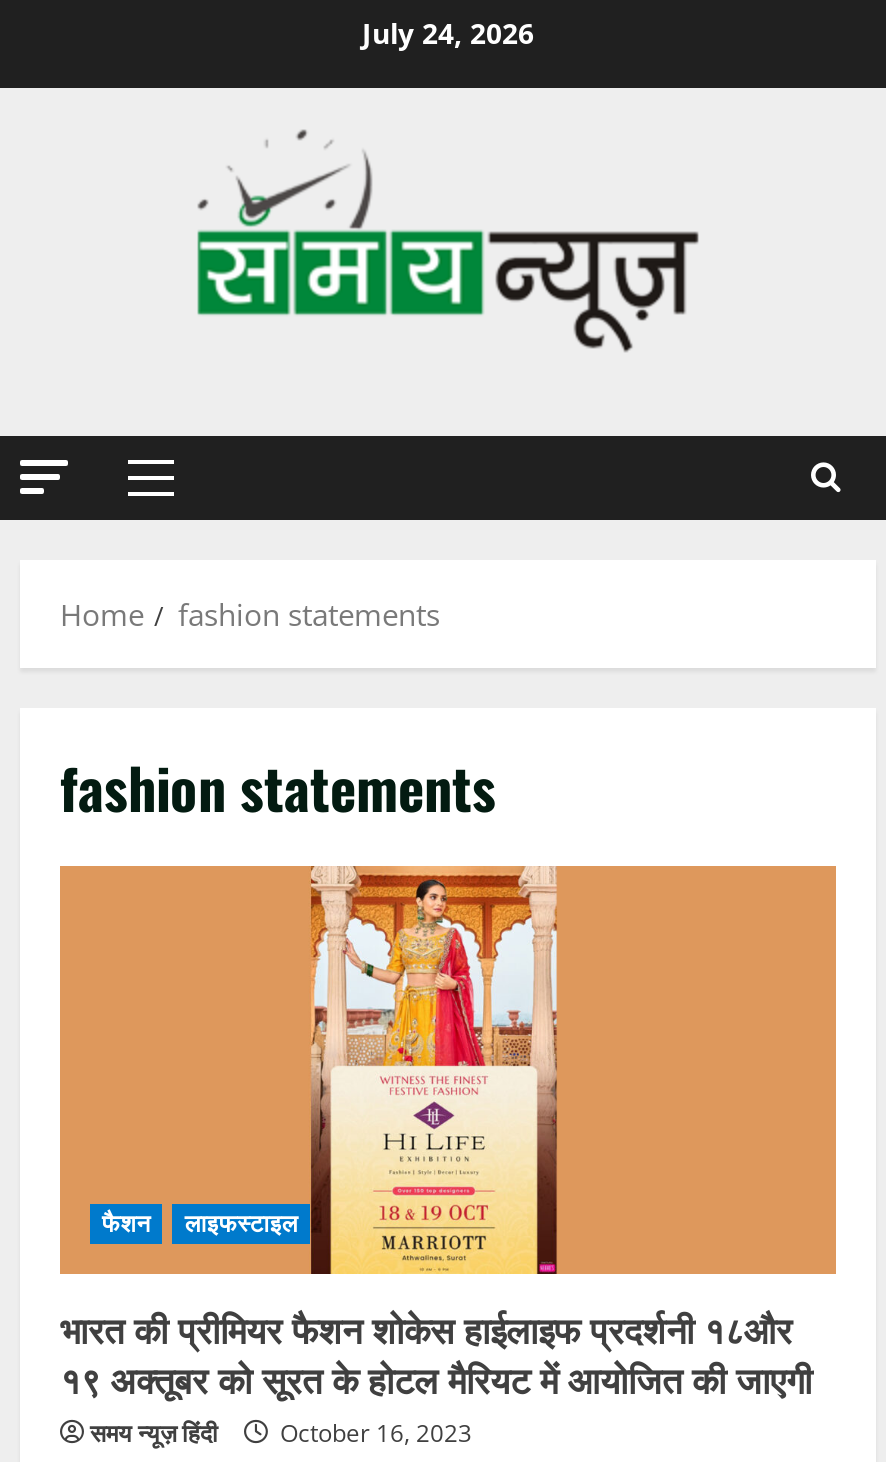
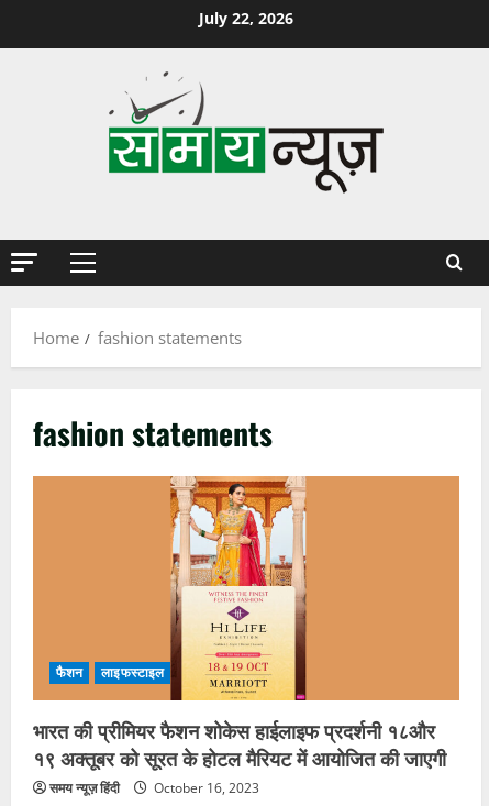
[362,14,534,52] July 24, 2026 -> [199,8,293,29] July 22, 2026

